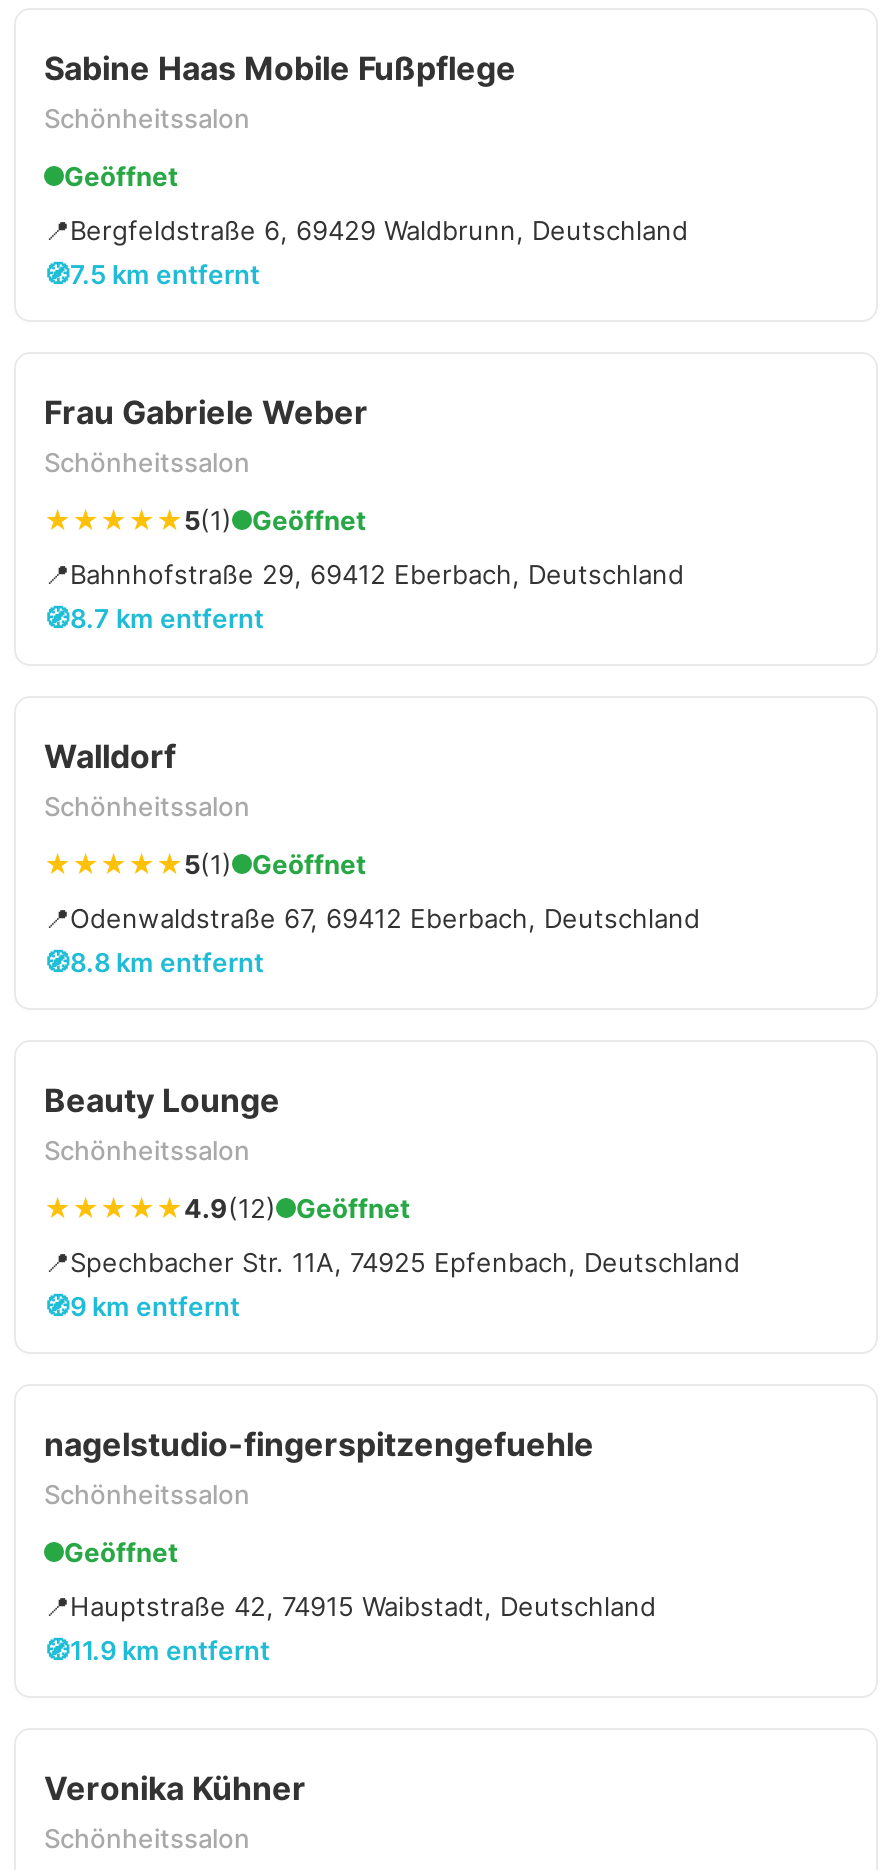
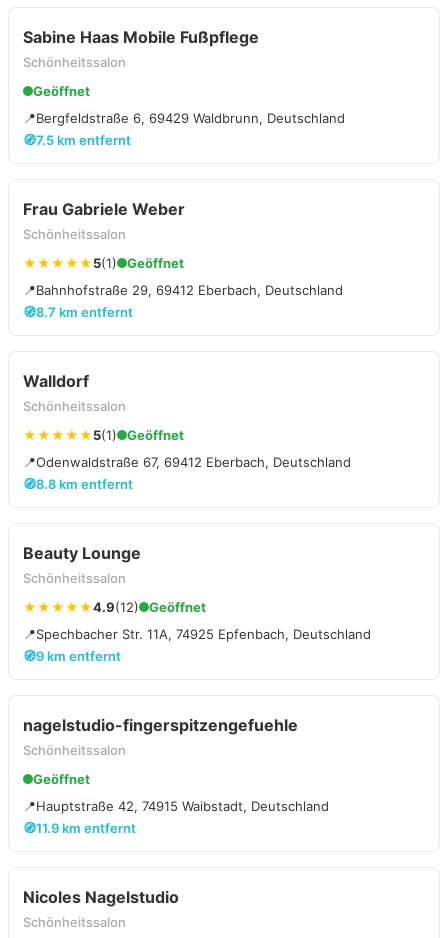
[44,1768,306,1808] Veronika Kühner -> [23,887,179,907] Nicoles Nagelstudio

